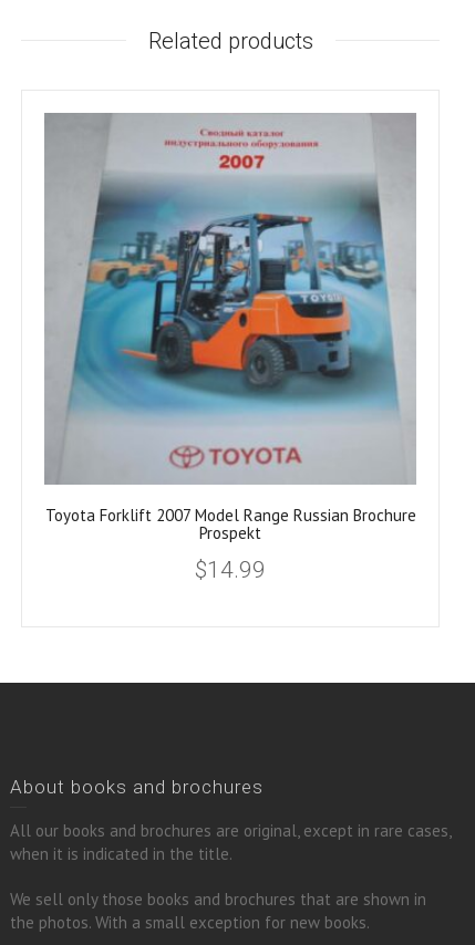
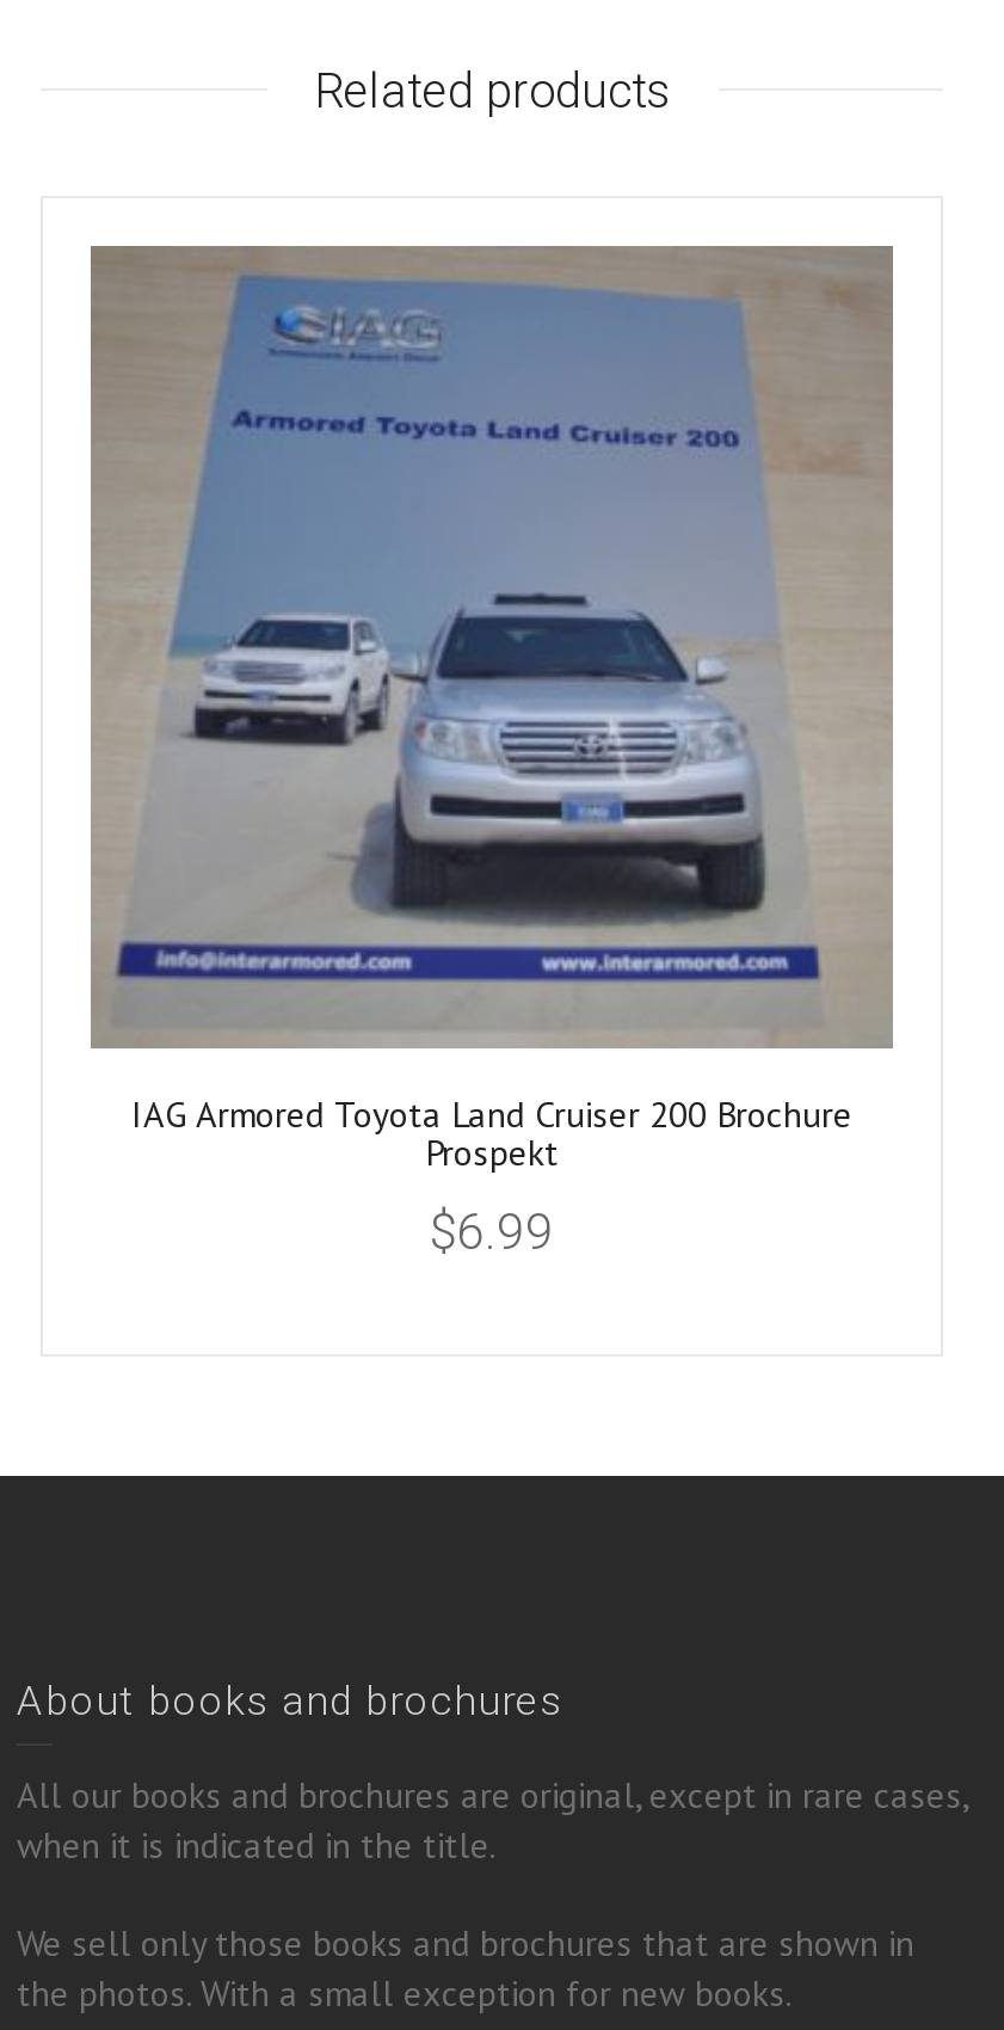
[44,113,416,526] [image] | Toyota Forklift 2007 Model Range Russian Brochure -> [93,246,893,1137] [image] | IAG Armored Toyota Land Cruiser 200 Brochure
[195,556,266,583] $14.99 -> [430,1203,554,1261] $6.99

